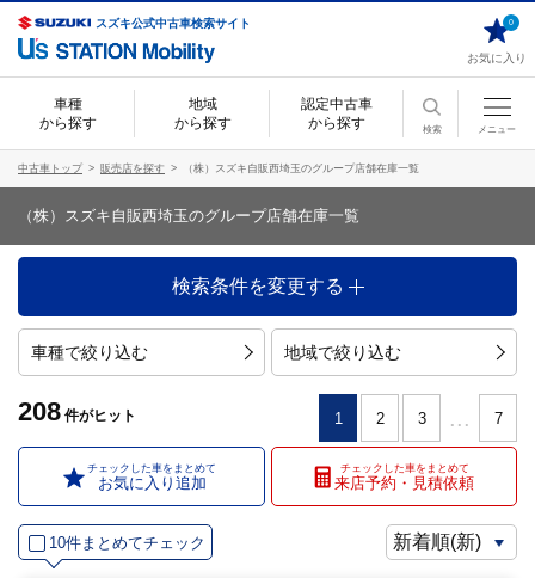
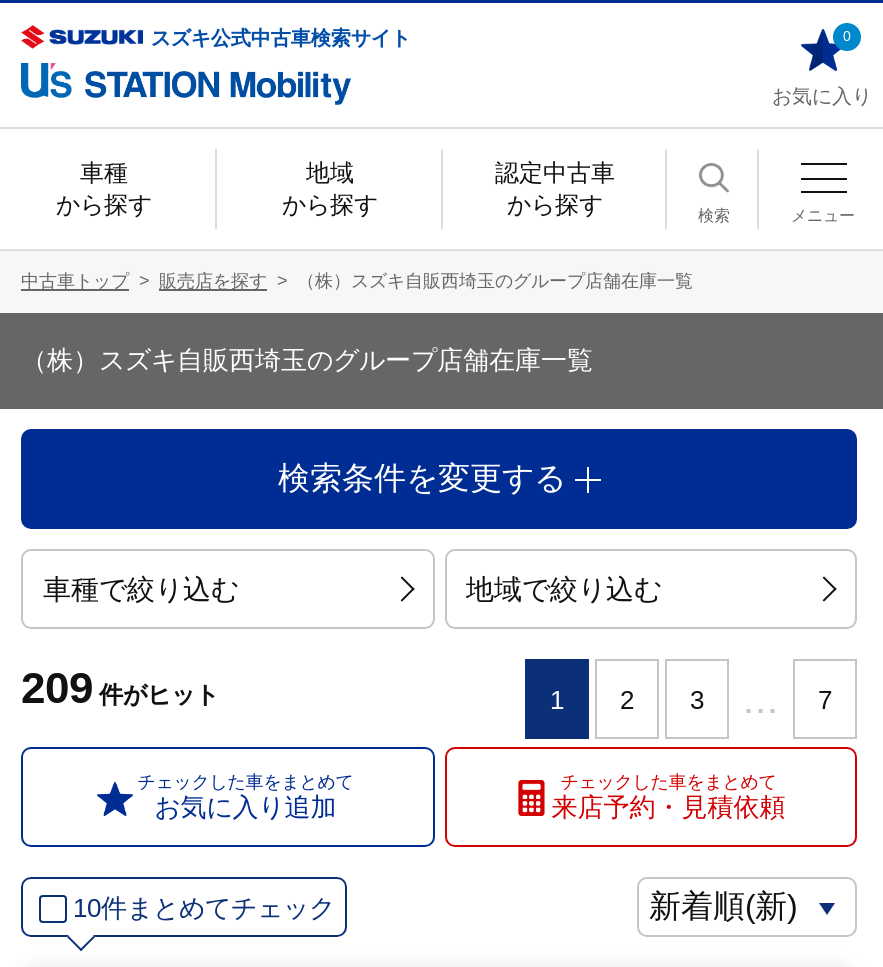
[18,396,136,426] 208 件がヒット -> [21,663,219,713] 209 件がヒット

